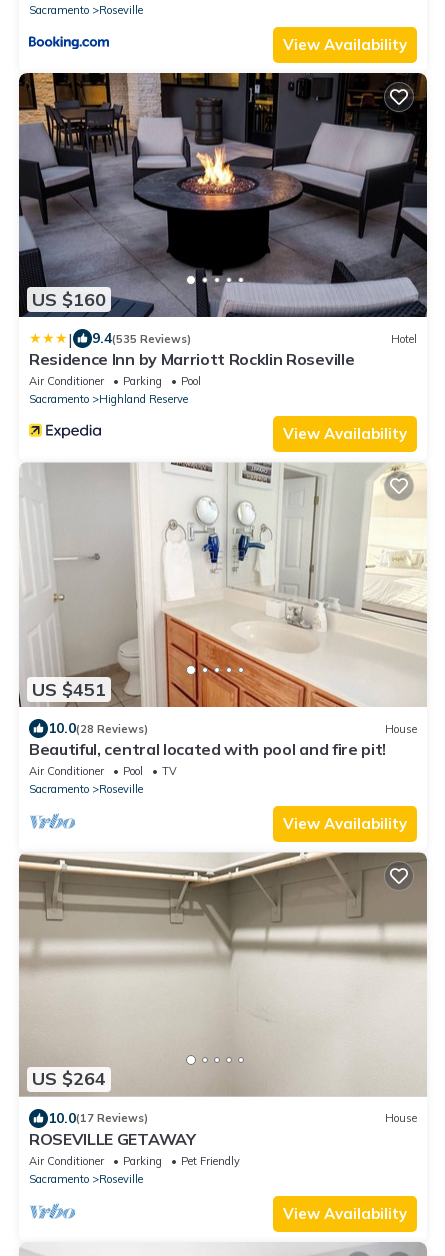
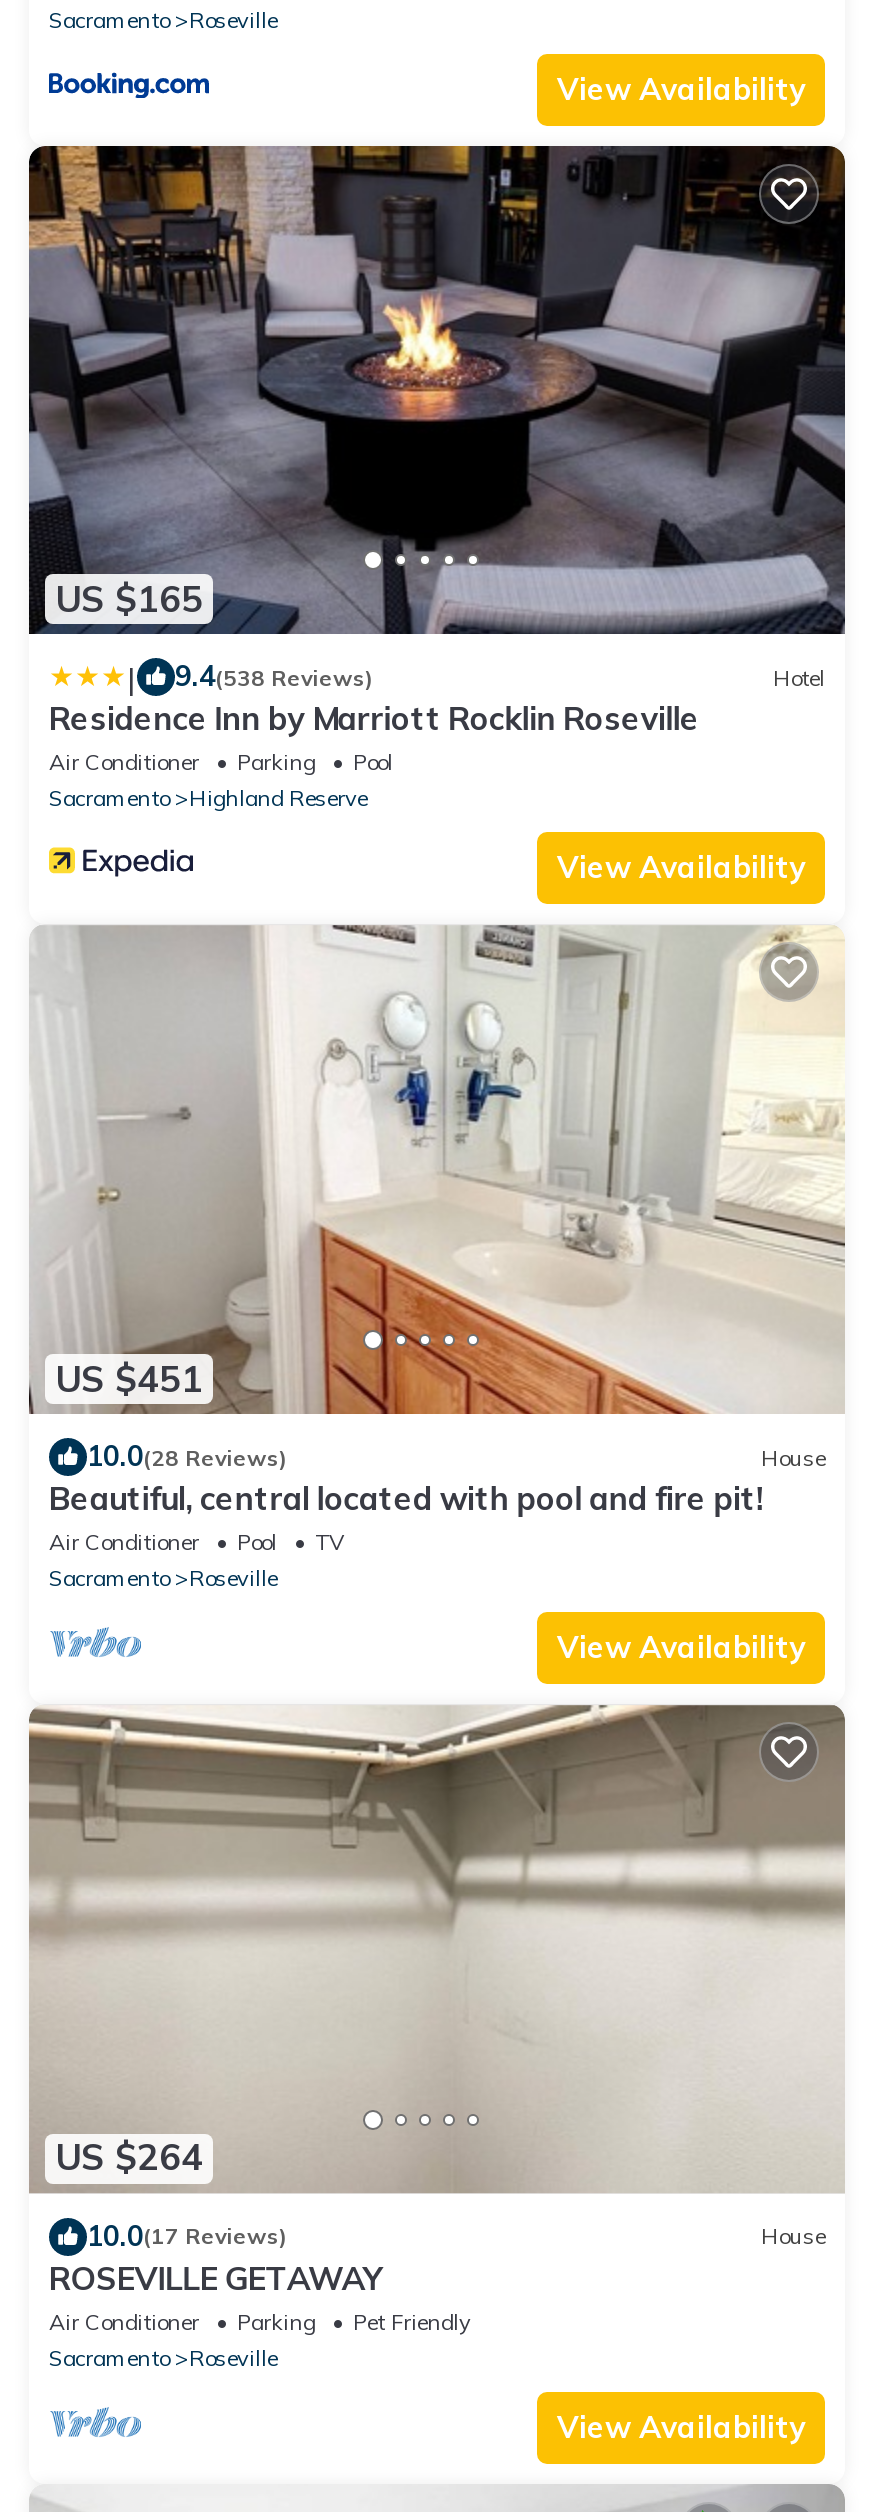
[32,288,106,311] US $160 -> [55,576,203,622] US $165
[92,329,191,347] 9.4(535 Reviews) -> [175,659,373,695] 9.4(538 Reviews)

